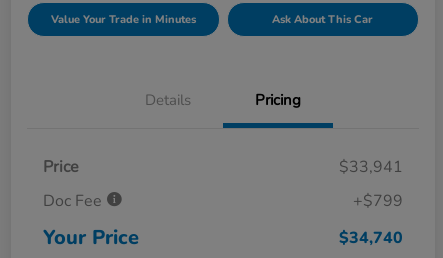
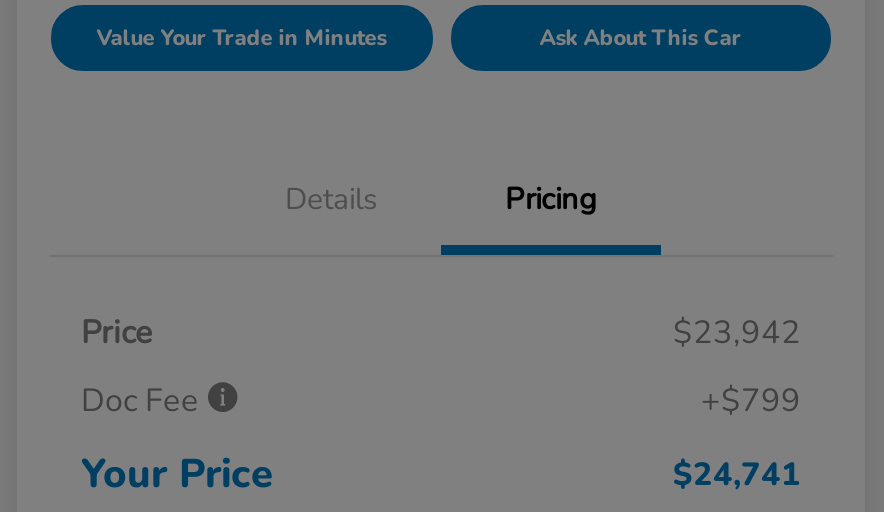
[339,156,403,178] $33,941 -> [673,311,801,355] $23,942
[339,227,403,249] $34,740 -> [673,453,801,497] $24,741

